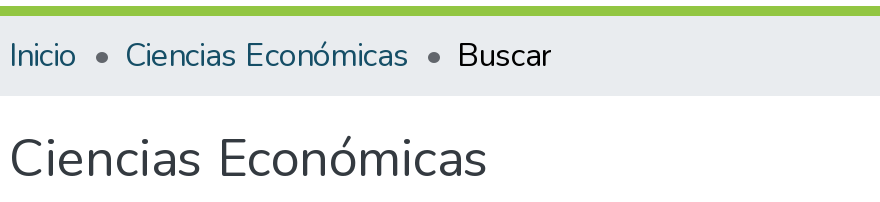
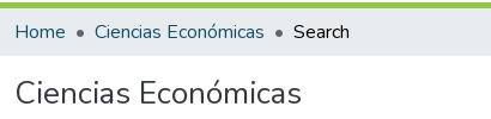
[9,34,77,78] Inicio -> [14,19,66,45] Home
[457,34,551,78] Buscar -> [293,19,350,45] Search

